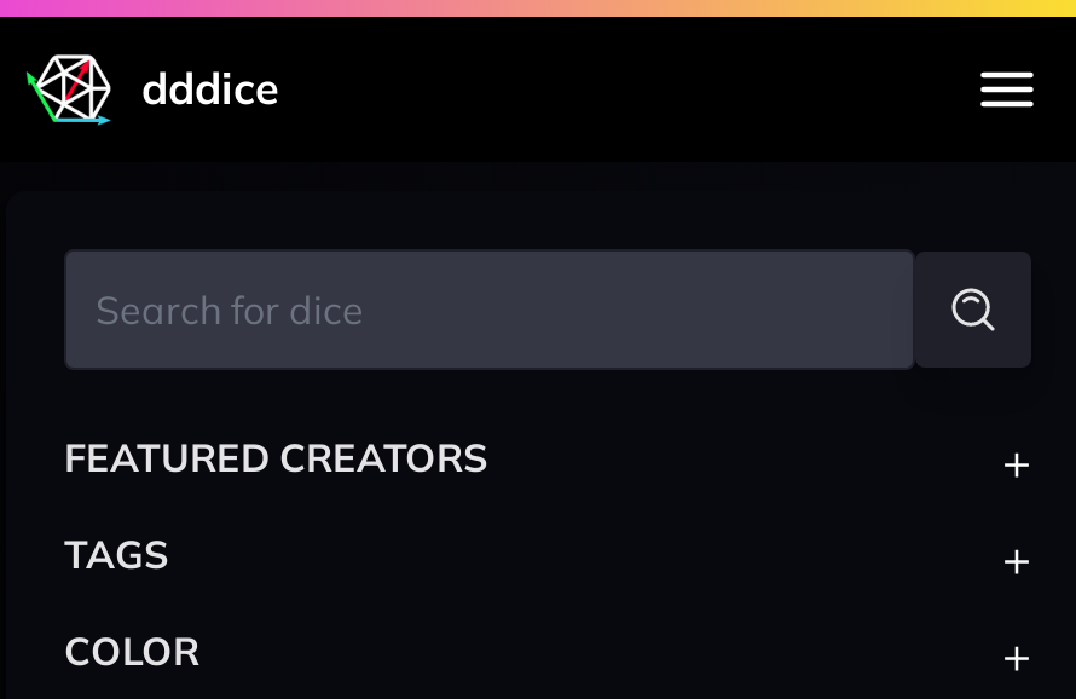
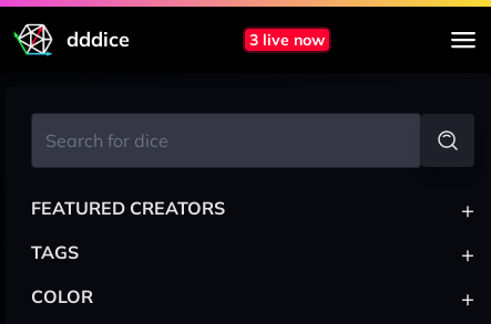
none -> [249,30,324,50] 3 live now

